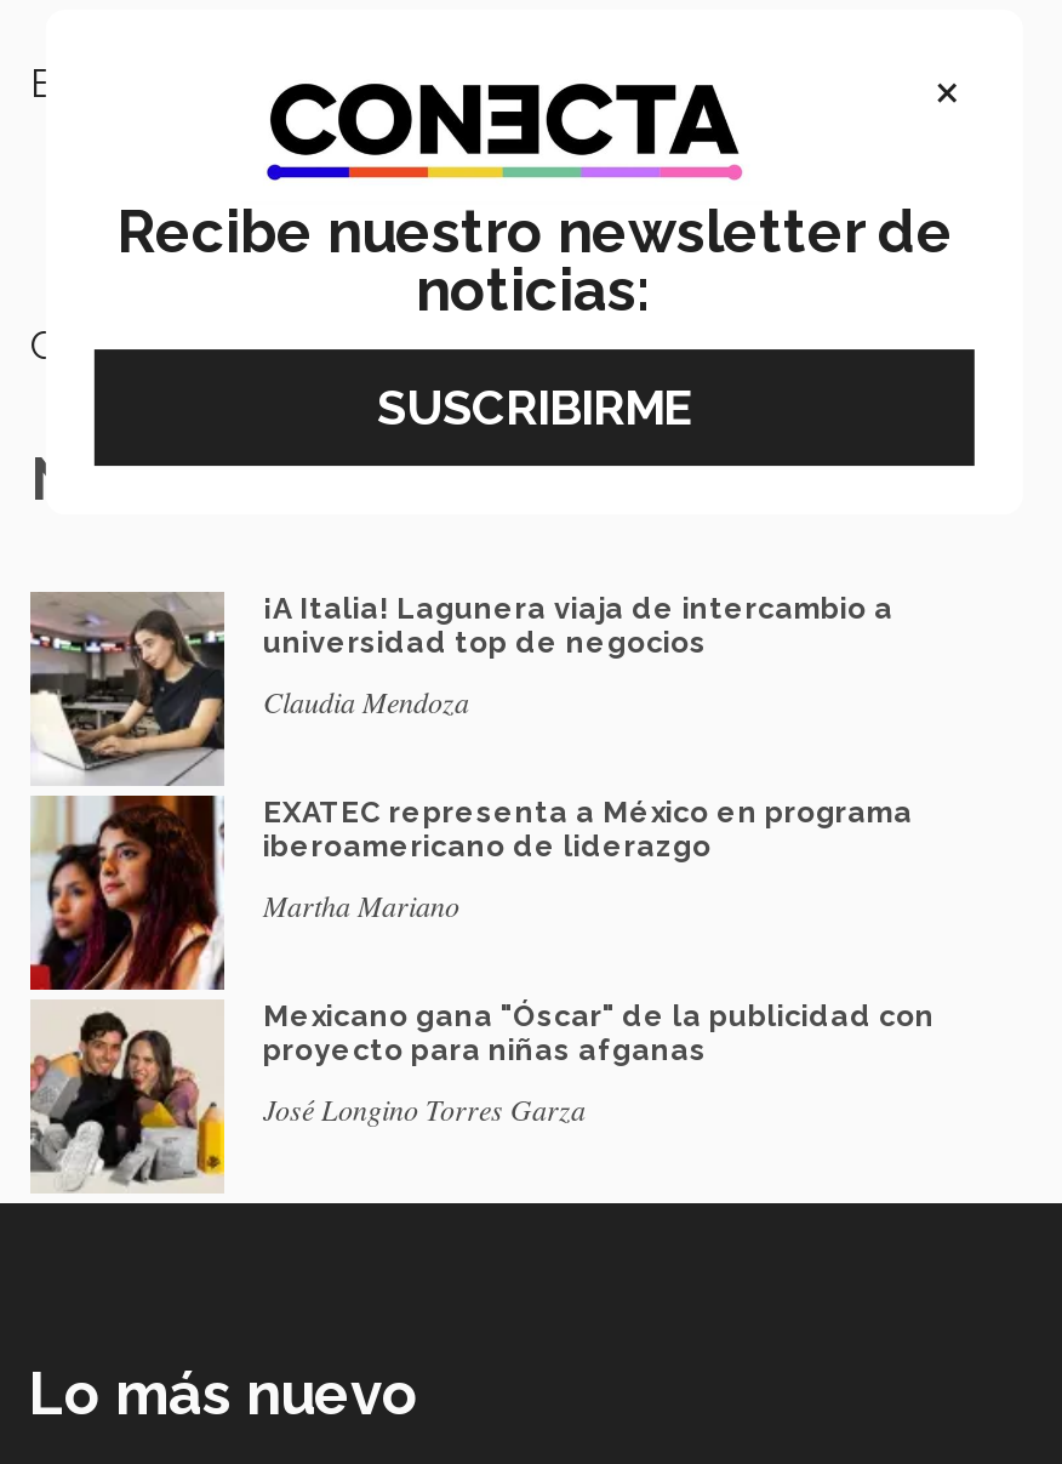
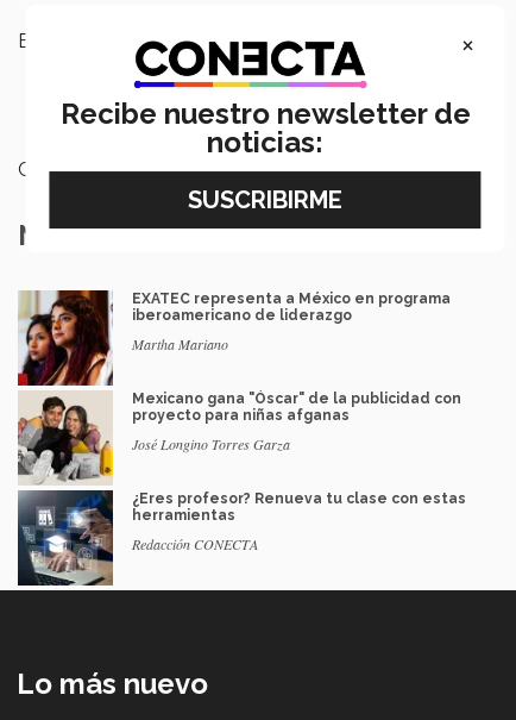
[28,591,893,786] [image] | ¡A Italia! Lagunera viaja de intercambio a | universidad top de negocios | Claudia Mendoza -> none
moved [263,795,935,1127] -> [132,290,461,453]: EXATEC representa a México en programa | iberoamericano de liderazgo | Martha Mariano | Mexicano gana "Óscar" de la publicidad con | proyecto para niñas afganas | José Longino Torres Garza
none -> [17,490,466,587] [image] | ¿Eres profesor? Renueva tu clase con estas | herramientas | Redacción CONECTA

